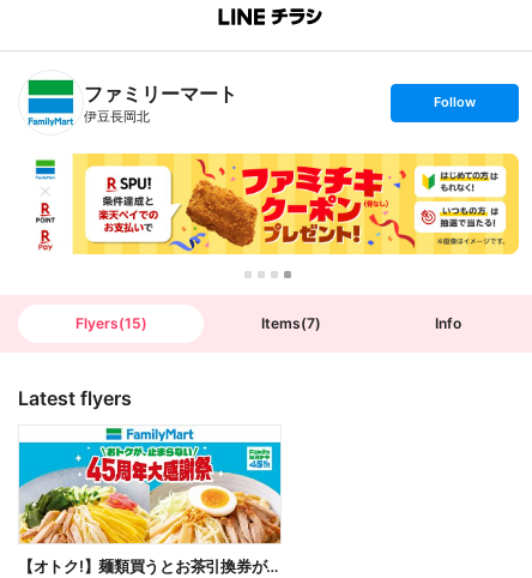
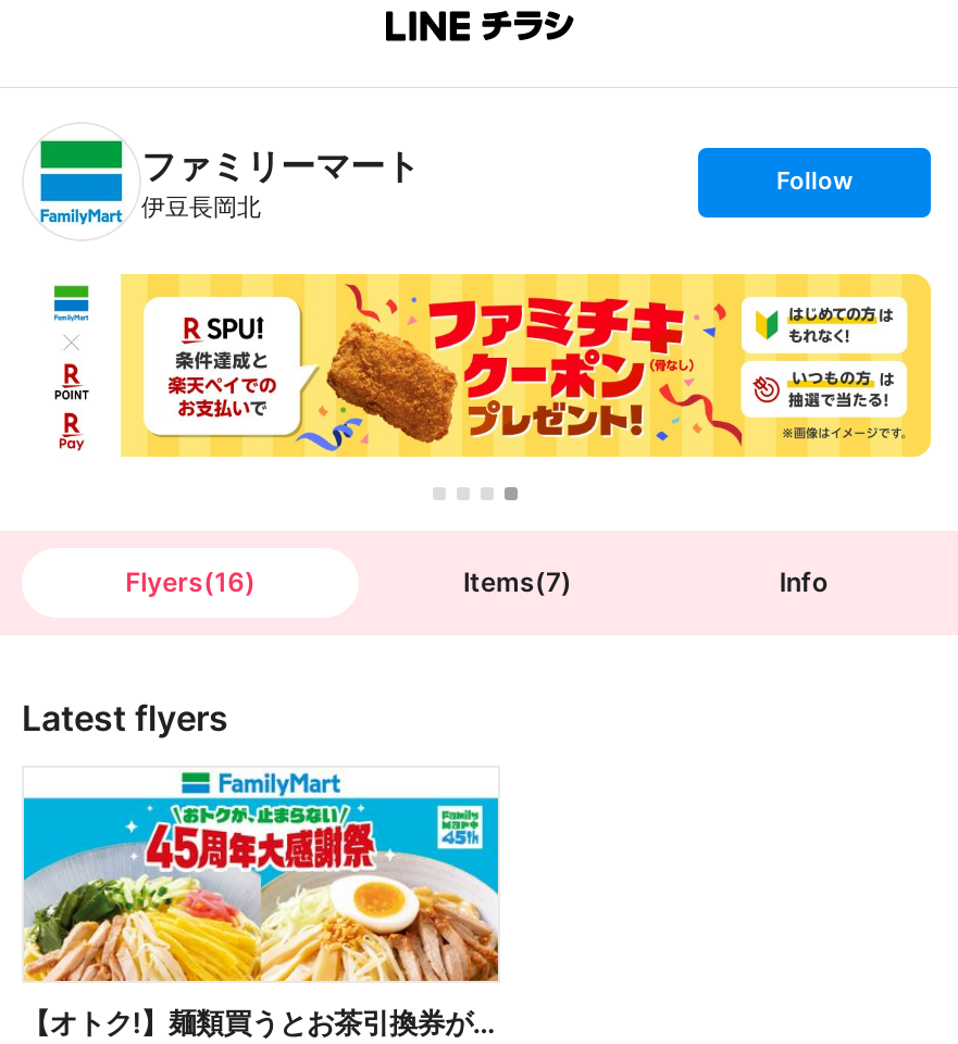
[75,314,147,332] Flyers(15) -> [125,565,256,597] Flyers(16)

